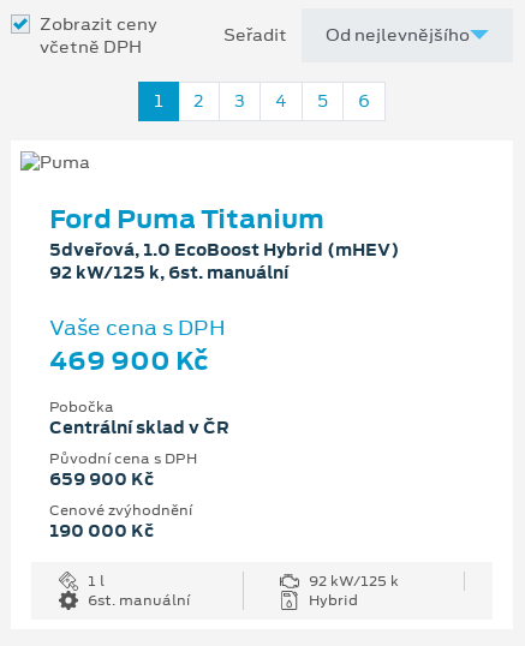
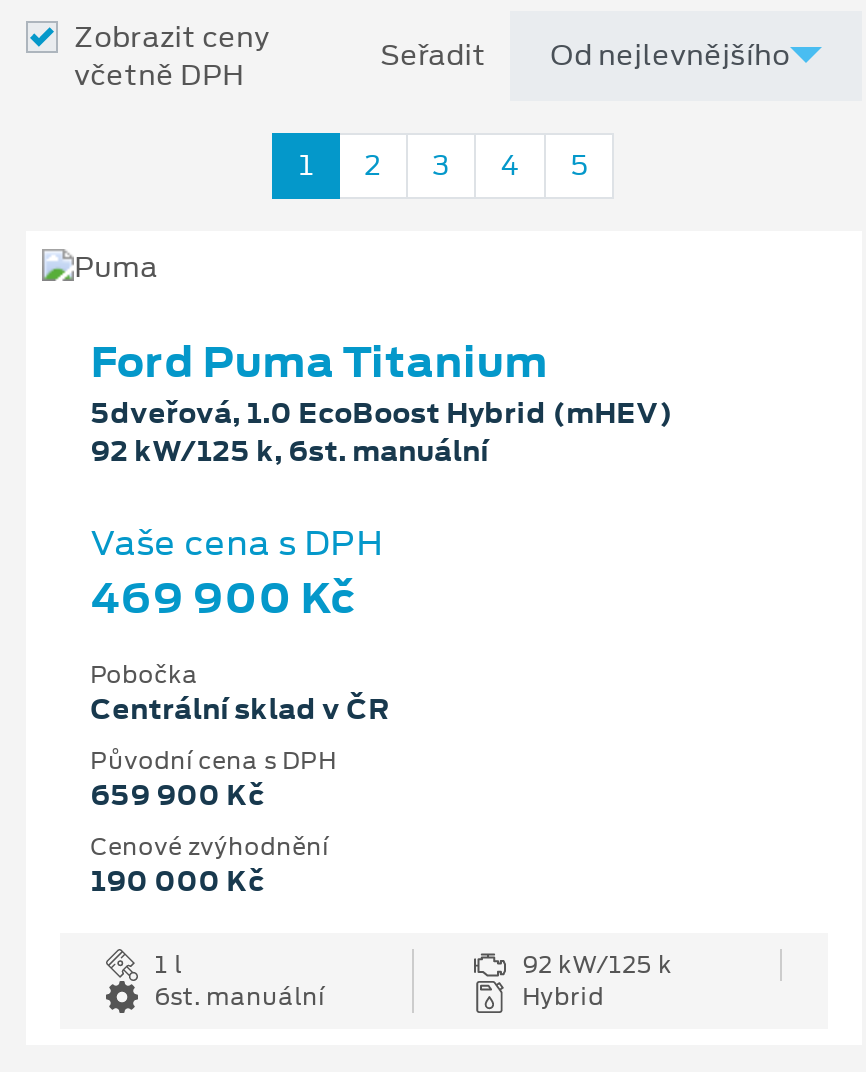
[357,89,369,113] 6 -> none

